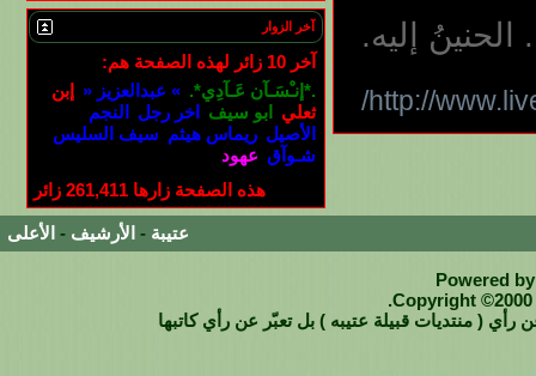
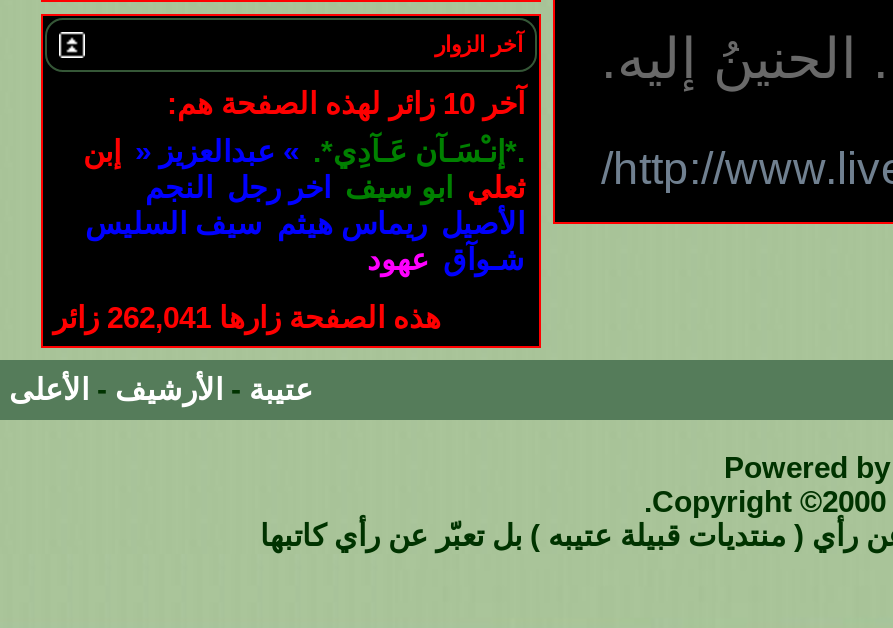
[33,180,266,200] هذه الصفحة زارها 261,411 زائر -> [53,300,441,334] هذه الصفحة زارها 262,041 زائر

